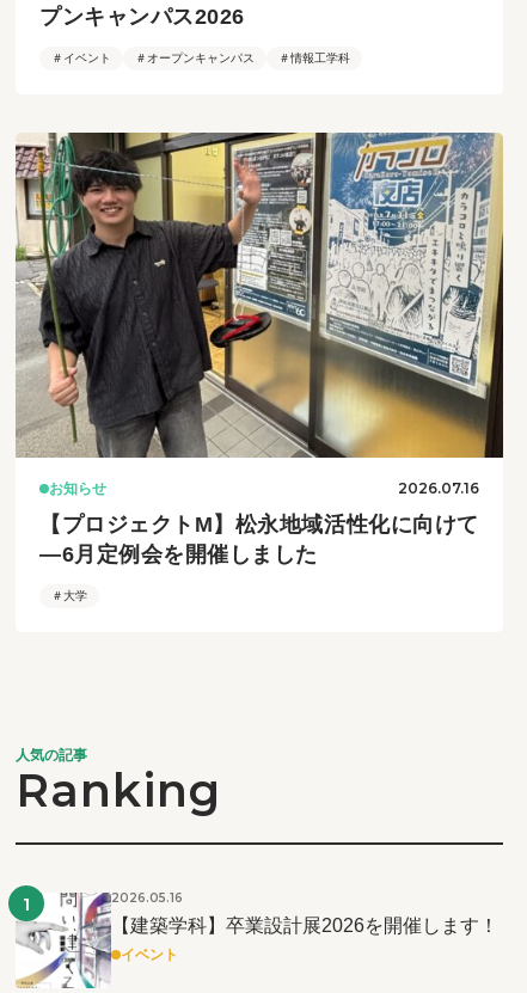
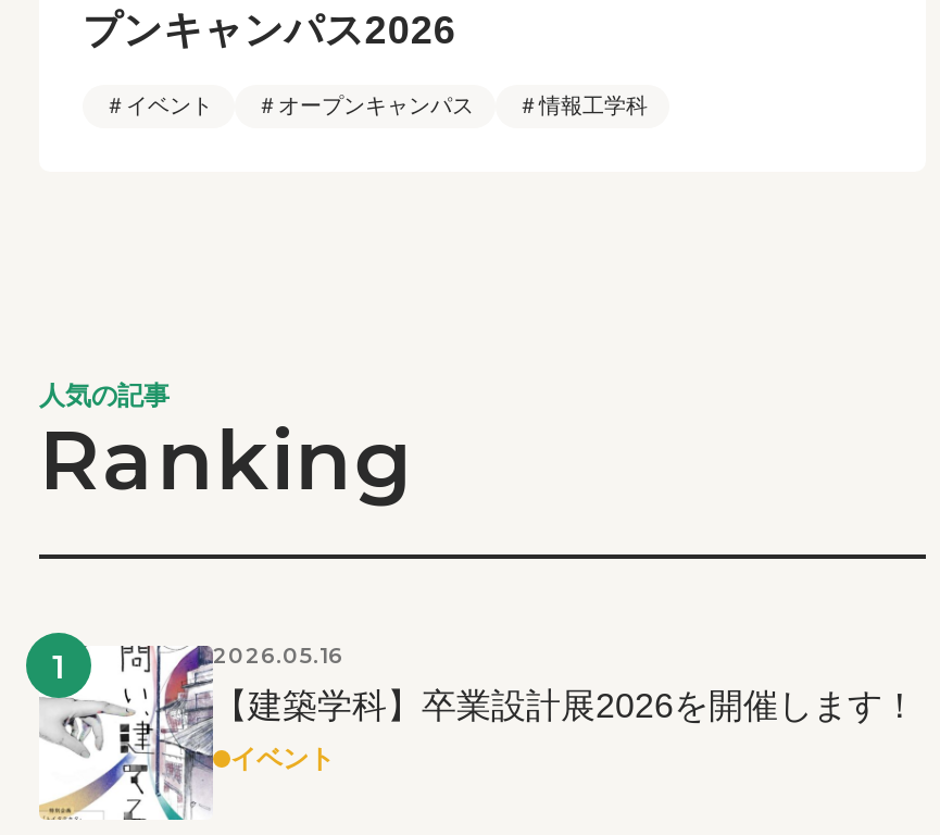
[14,131,504,602] [image] | お知らせ | 2026.07.16 | 【プロジェクトM】松永地域活性化に向けて | ―6月定例会を開催しました | ＃大学 -> none

